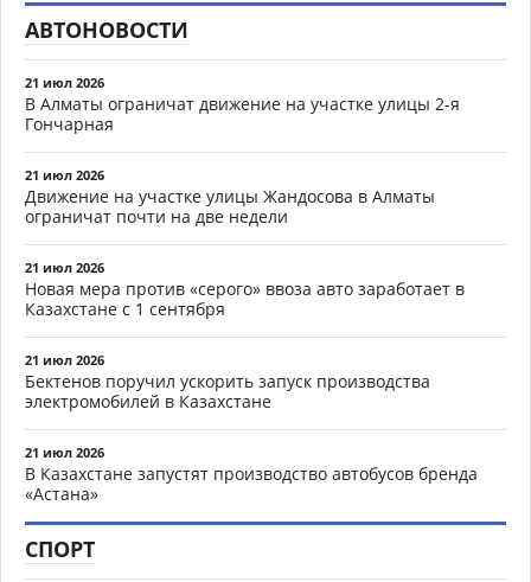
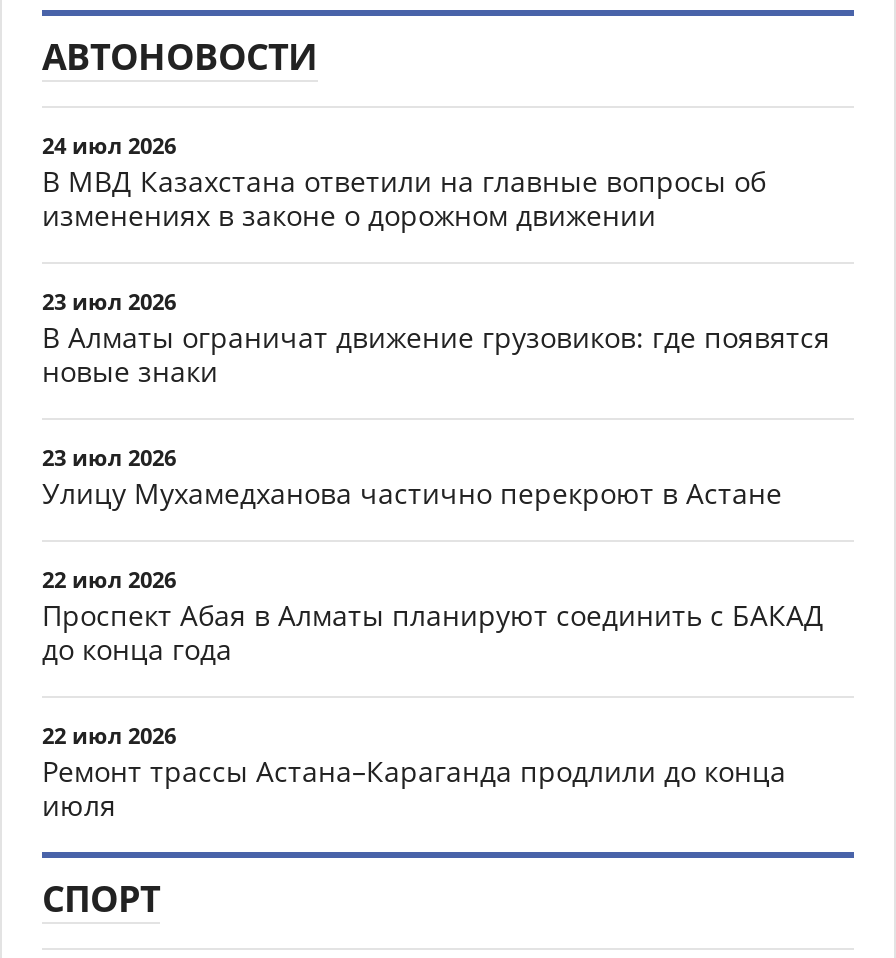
[25,73,460,135] 21 июл 2026 | В Алматы ограничат движение на участке улицы 2-я | Гончарная -> [42,130,766,234] 24 июл 2026 | В МВД Казахстана ответили на главные вопросы об | изменениях в законе о дорожном движении
[25,166,435,227] 21 июл 2026 | Движение на участке улицы Жандосова в Алматы | ограничат почти на две недели -> [42,286,830,390] 23 июл 2026 | В Алматы ограничат движение грузовиков: где появятся | новые знаки
[25,258,465,320] 21 июл 2026 | Новая мера против «серого» ввоза авто заработает в | Казахстане с 1 сентября -> [42,442,782,512] 23 июл 2026 | Улицу Мухамедханова частично перекроют в Астане
[25,351,430,412] 21 июл 2026 | Бектенов поручил ускорить запуск производства | электромобилей в Казахстане -> [42,564,824,668] 22 июл 2026 | Проспект Абая в Алматы планируют соединить с БАКАД | до конца года
[25,443,478,505] 21 июл 2026 | В Казахстане запустят производство автобусов бренда | «Астана» -> [42,720,786,824] 22 июл 2026 | Ремонт трассы Астана–Караганда продлили до конца | июля

